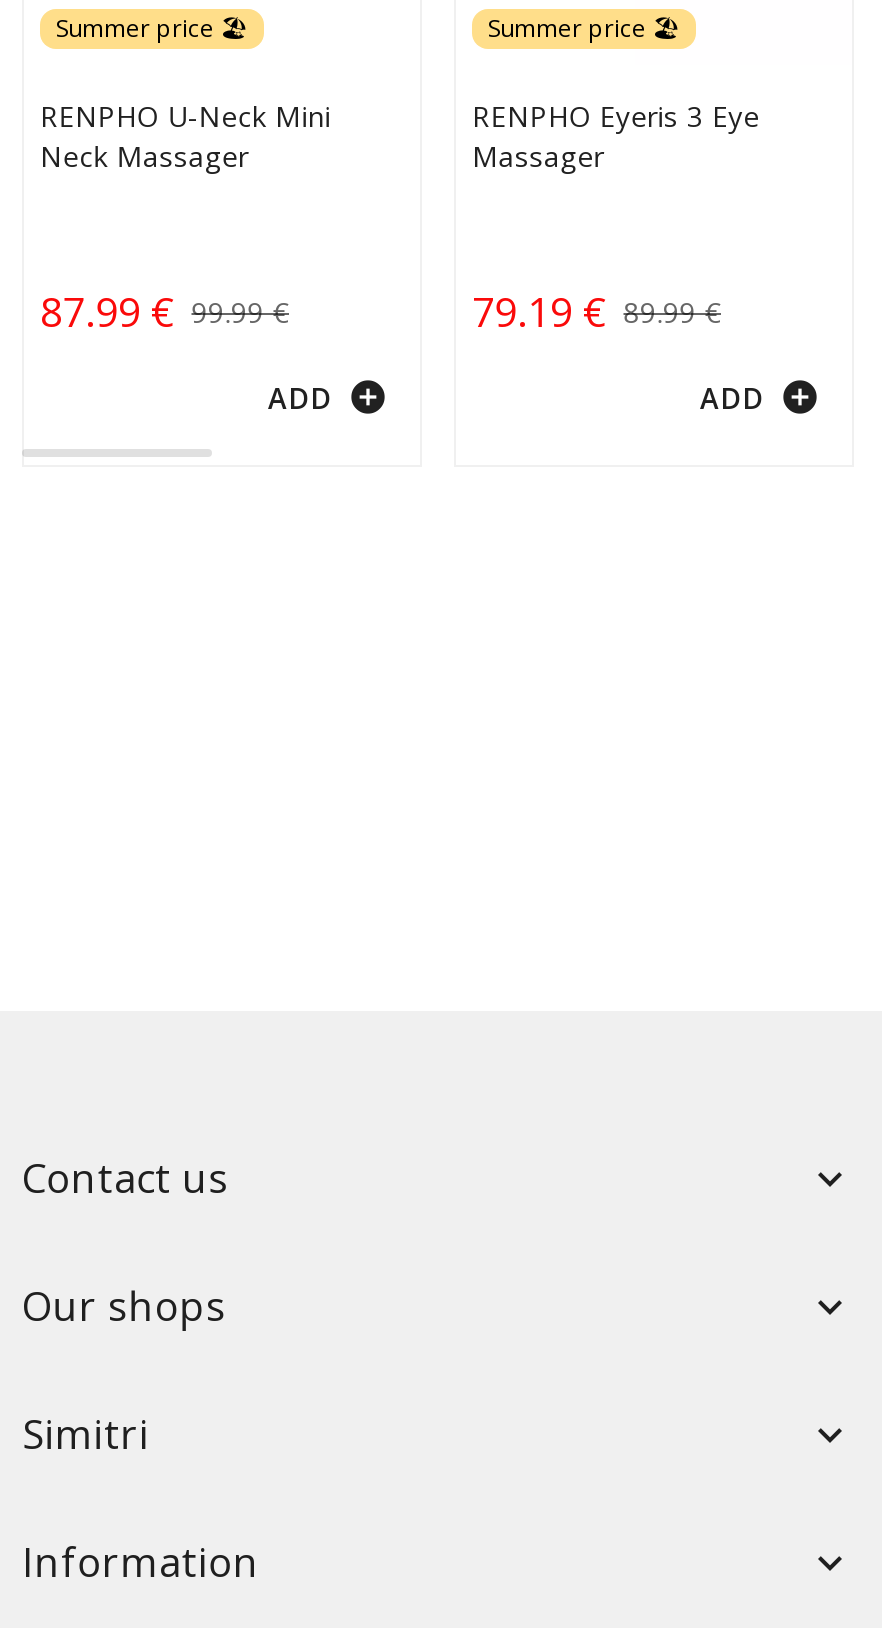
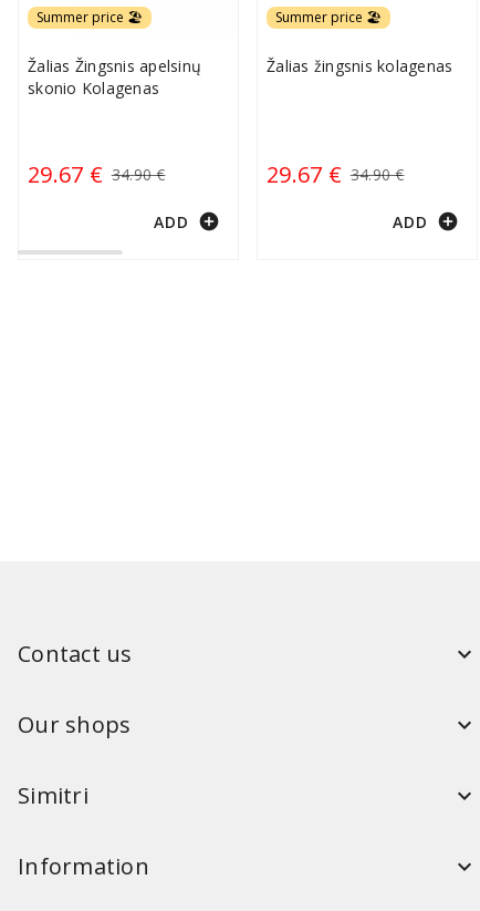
[40,97,331,175] RENPHO U-Neck Mini | Neck Massager -> [28,56,201,99] Žalias Žingsnis apelsinų | skonio Kolagenas
[472,97,760,175] RENPHO Eyeris 3 Eye | Massager -> [267,56,453,77] Žalias žingsnis kolagenas
[40,285,289,339] 87.99 € 99.99 € -> [28,160,165,190] 29.67 € 34.90 €
[472,285,721,339] 79.19 € 89.99 € -> [267,160,404,190] 29.67 € 34.90 €

